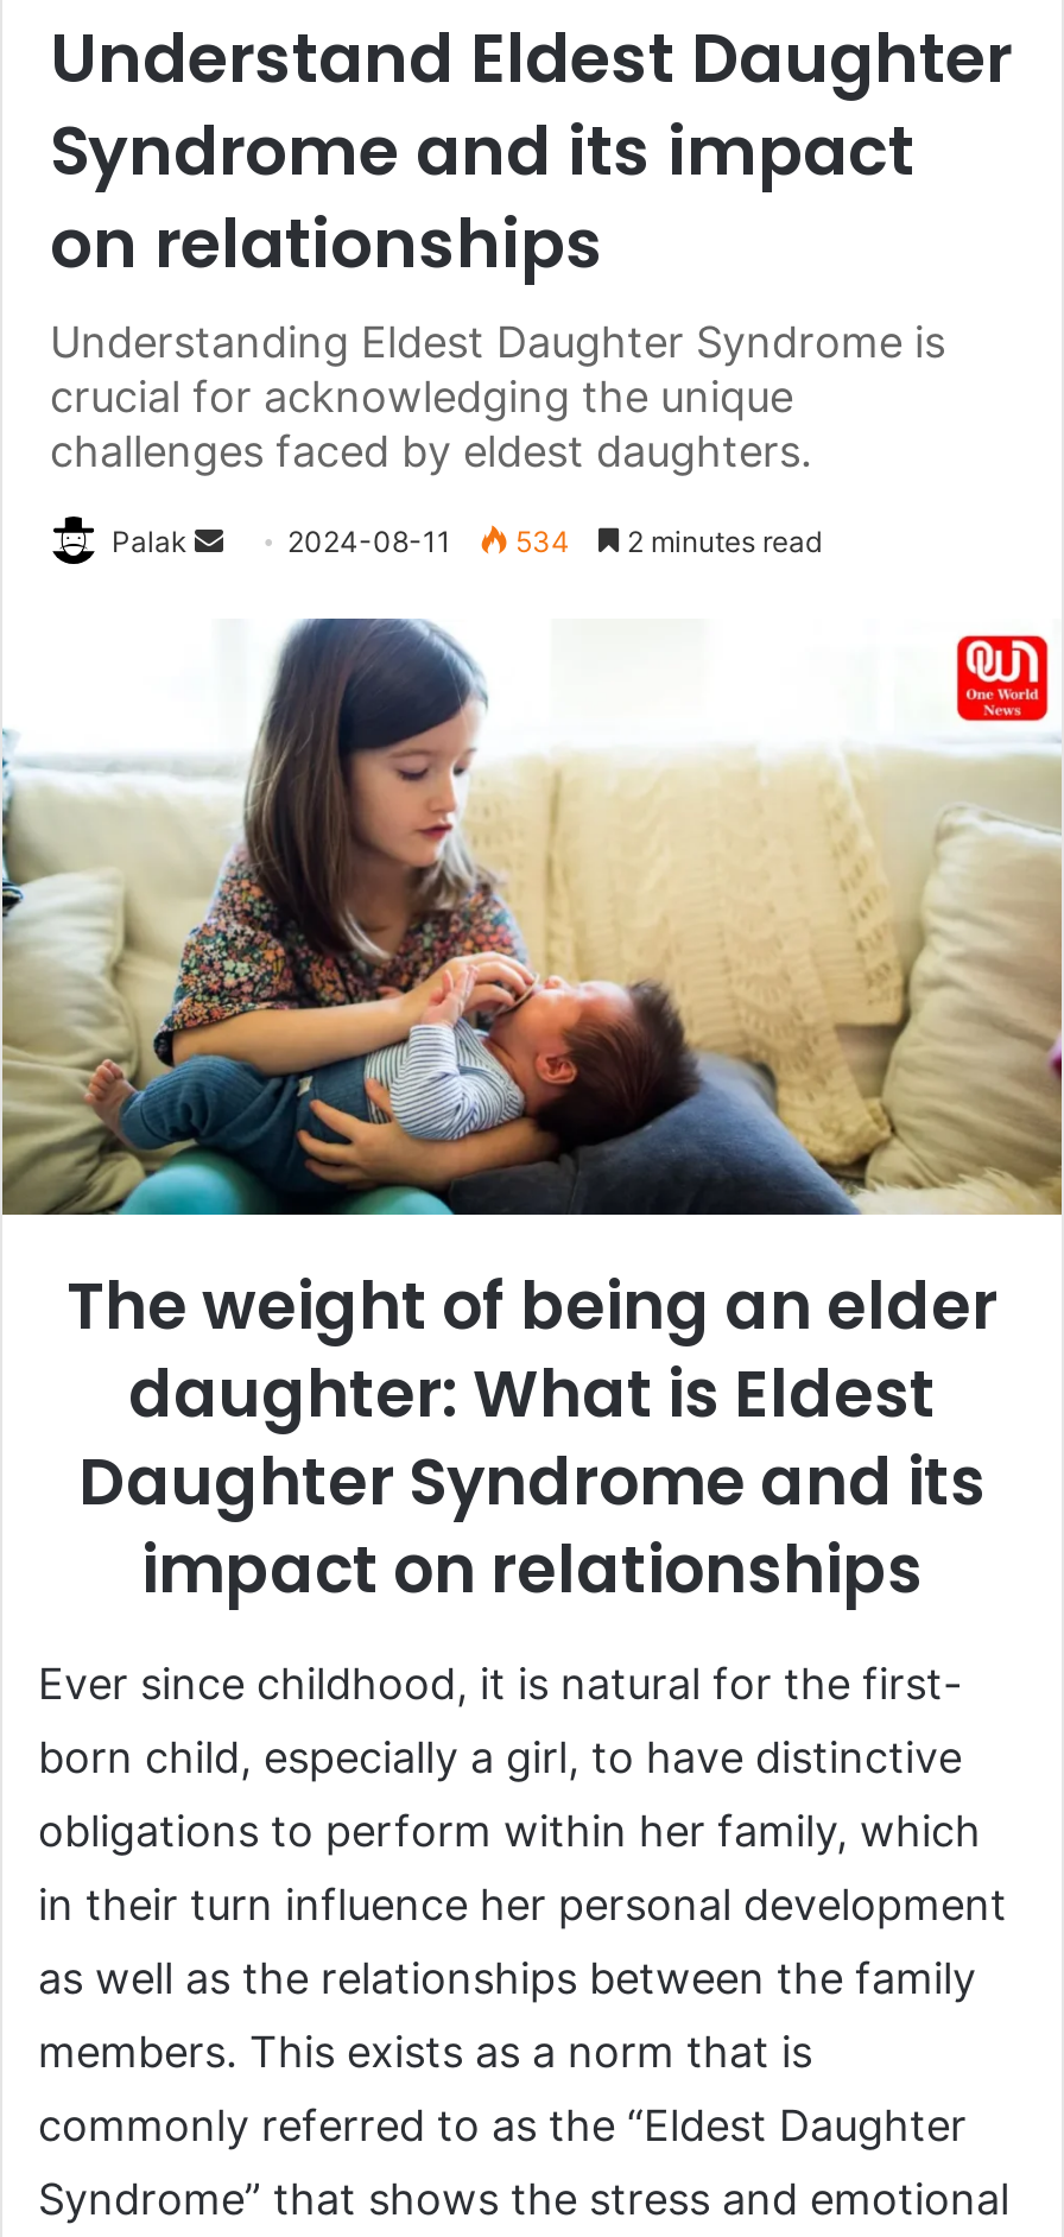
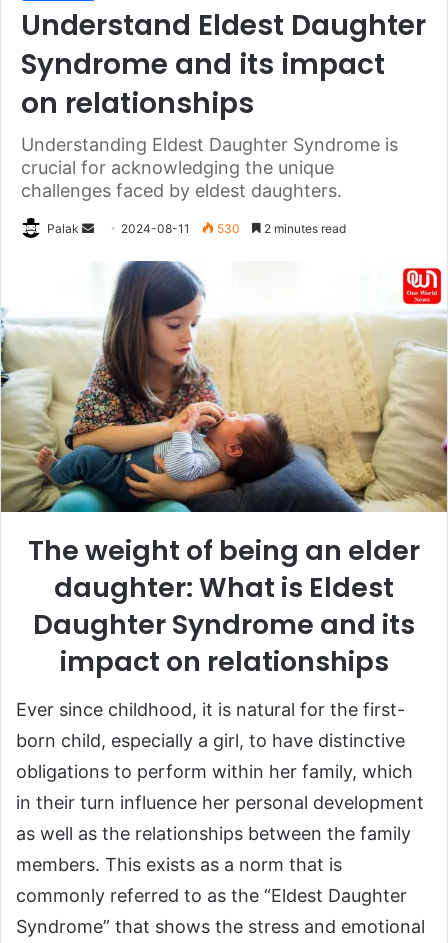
[508,525,570,560] 534 -> [214,221,240,236] 530

